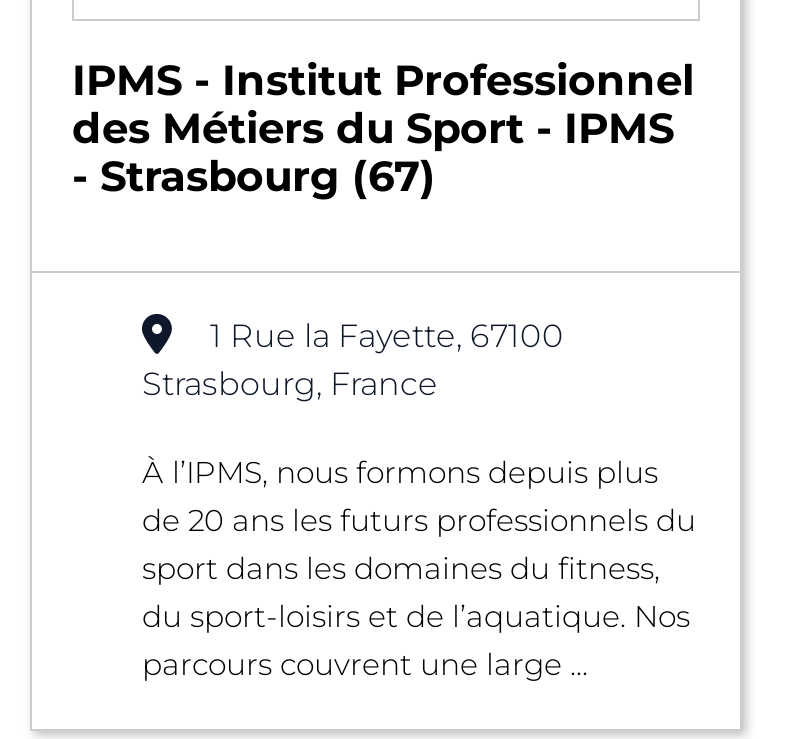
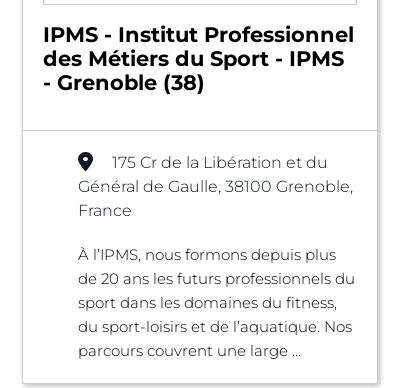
[72,150,436,200] - Strasbourg (67) -> [43,70,205,95] - Grenoble (38)
[142,316,564,402] 1 Rue la Fayette, 67100 | Strasbourg, France -> [78,153,353,220] 175 Cr de la Libération et du | Général de Gaulle, 38100 Grenoble, | France

